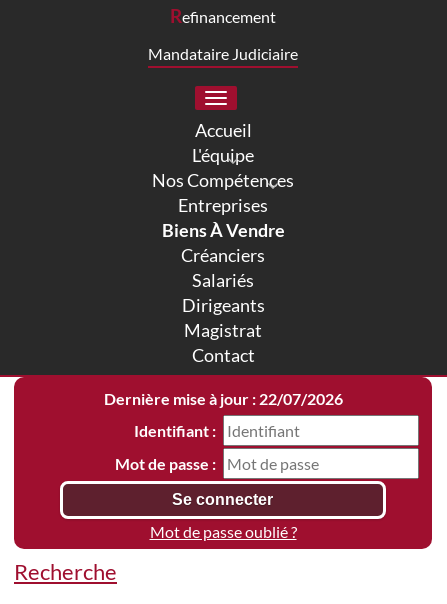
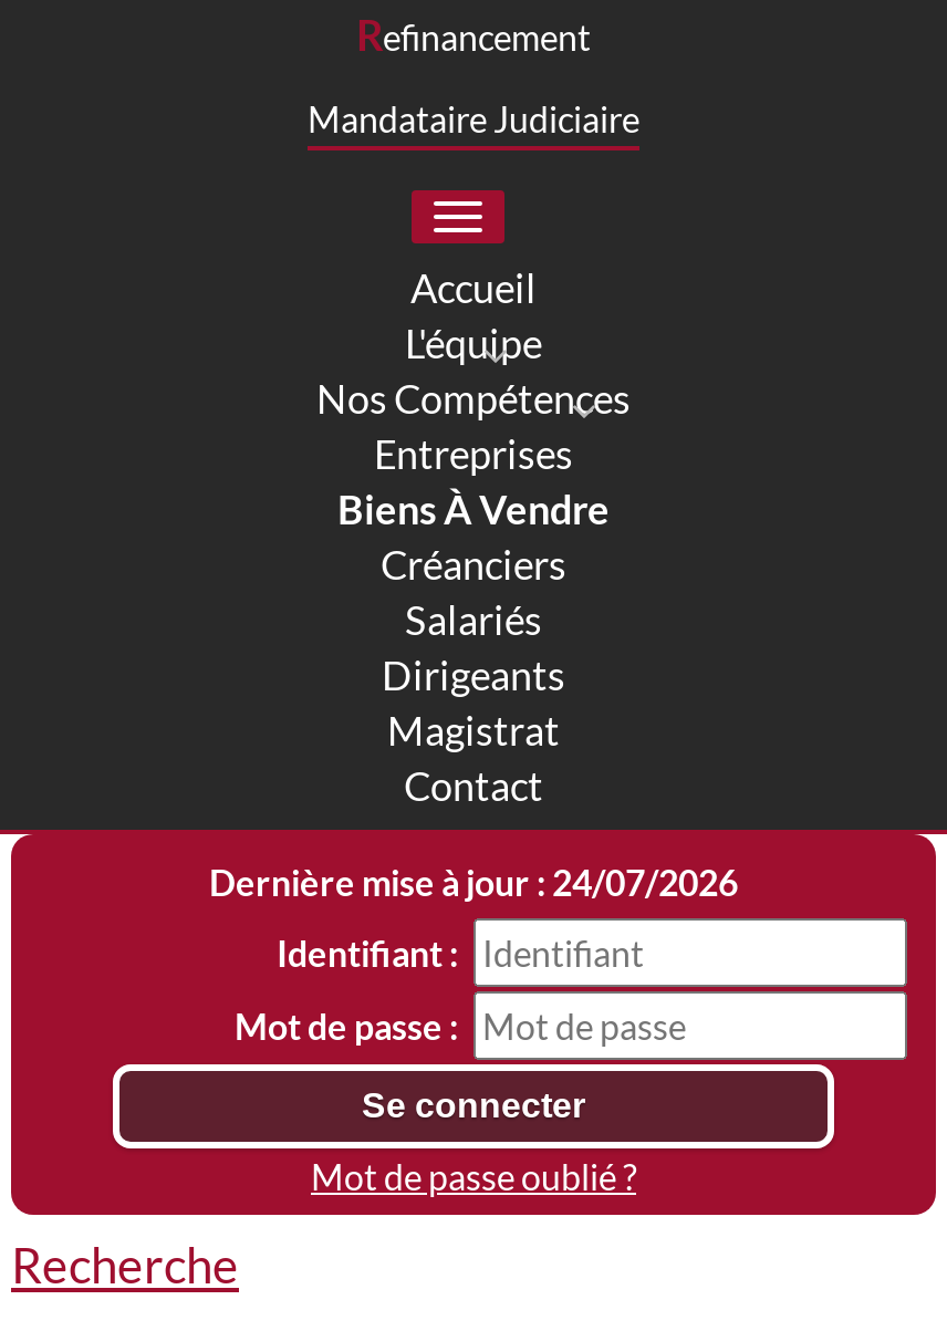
[103,389,342,408] Dernière mise à jour : 22/07/2026 -> [209,862,738,904] Dernière mise à jour : 24/07/2026

